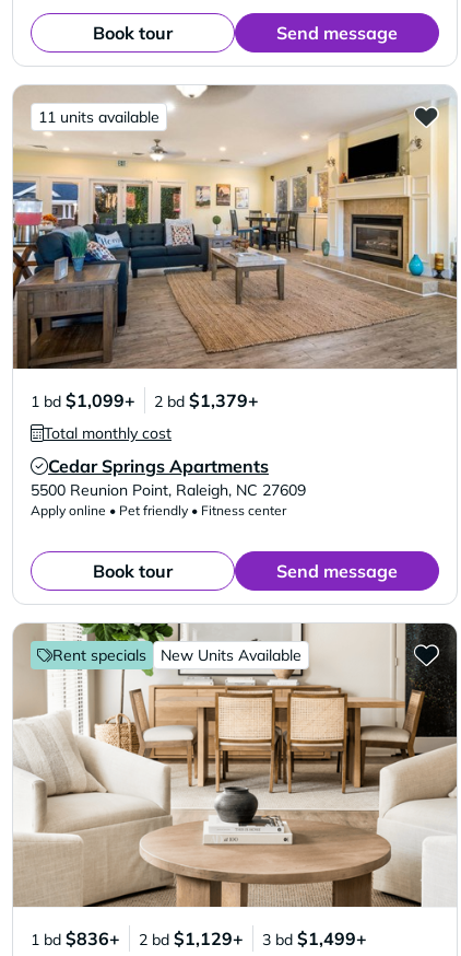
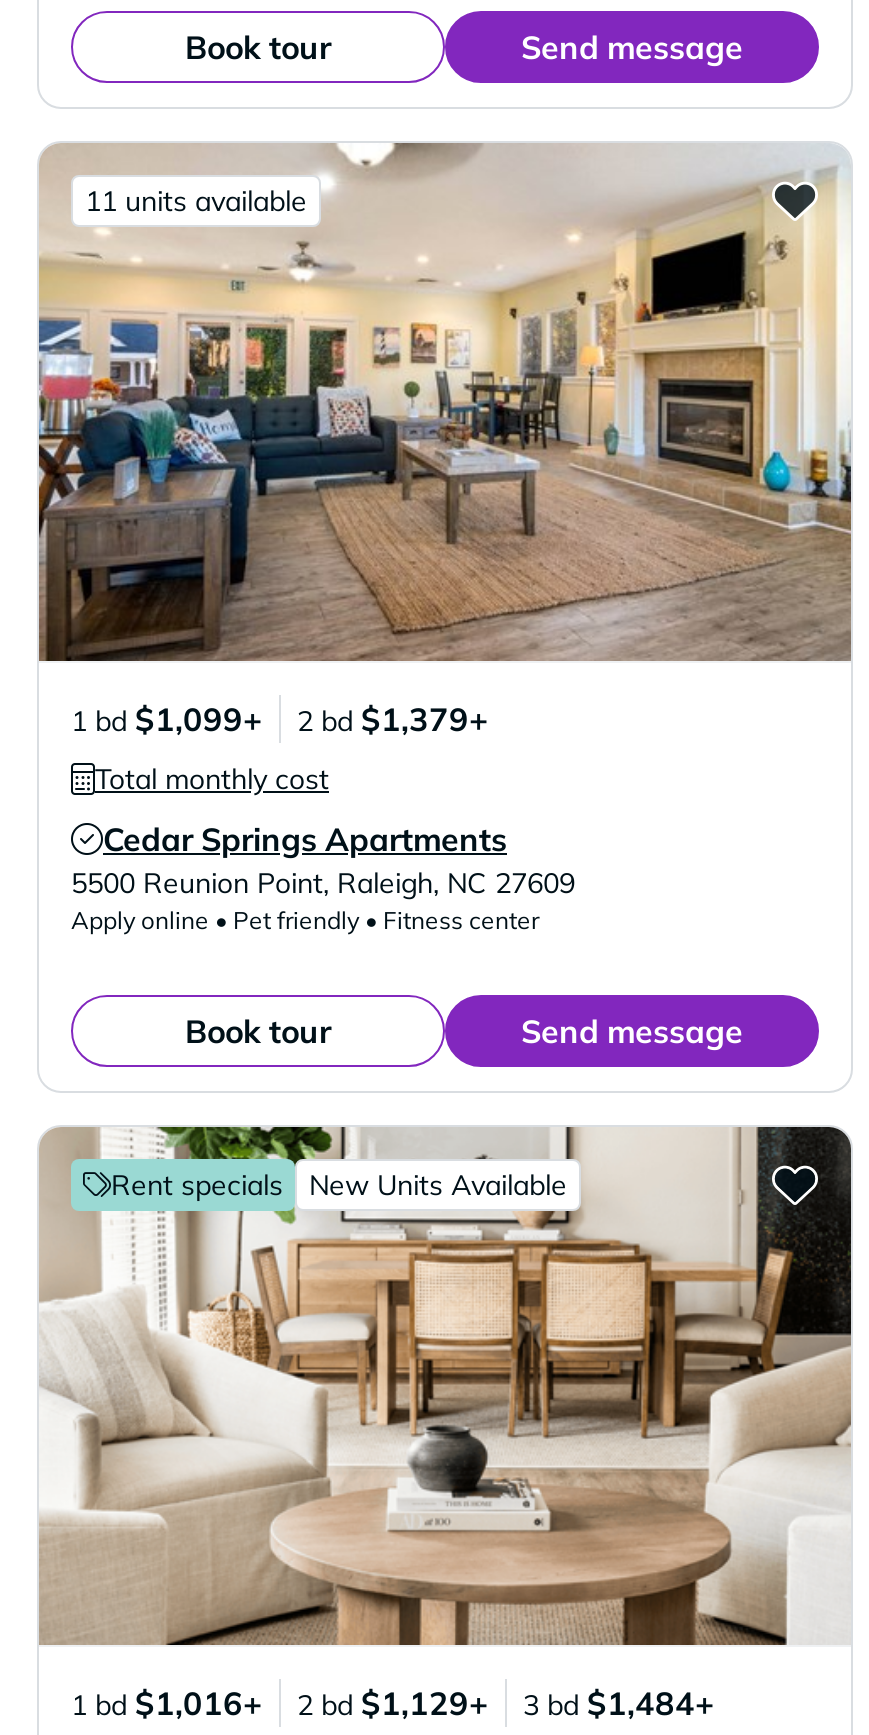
[31,928,120,949] 1 bd $836+ -> [71,1683,263,1723] 1 bd $1,016+
[262,928,367,949] 3 bd $1,499+ -> [523,1683,715,1723] 3 bd $1,484+

